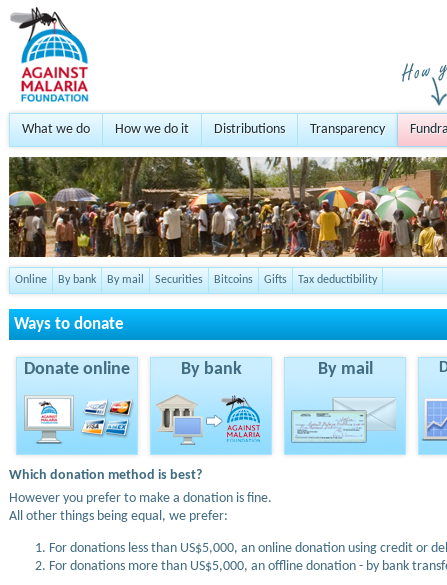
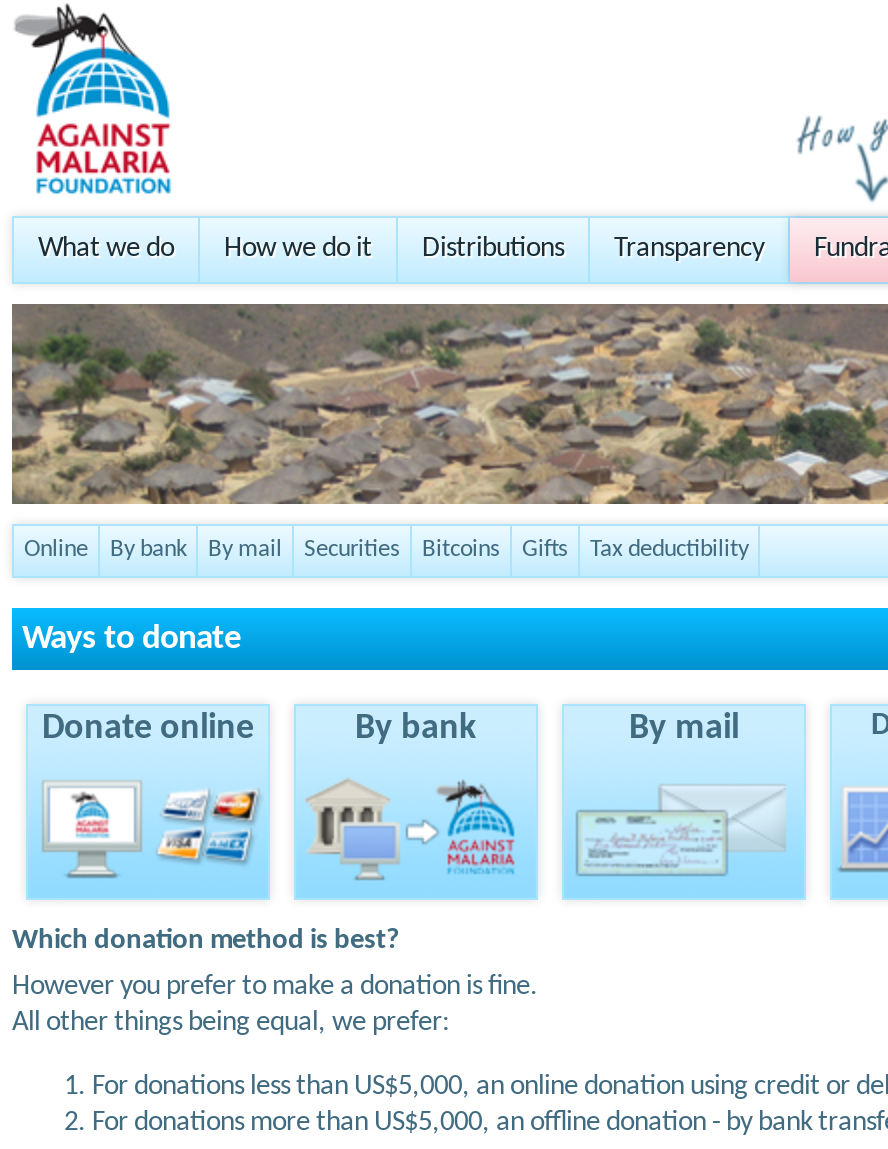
[9,157,444,258] [image] -> [12,304,882,506] [image]

